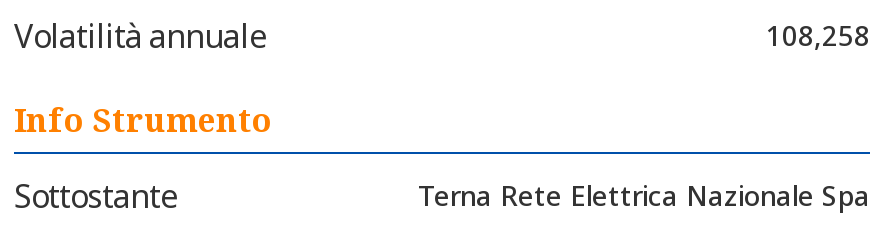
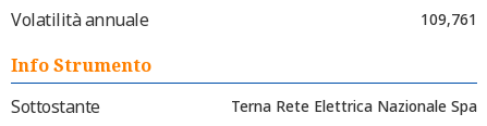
[766,16,870,54] 108,258 -> [421,9,477,29] 109,761

